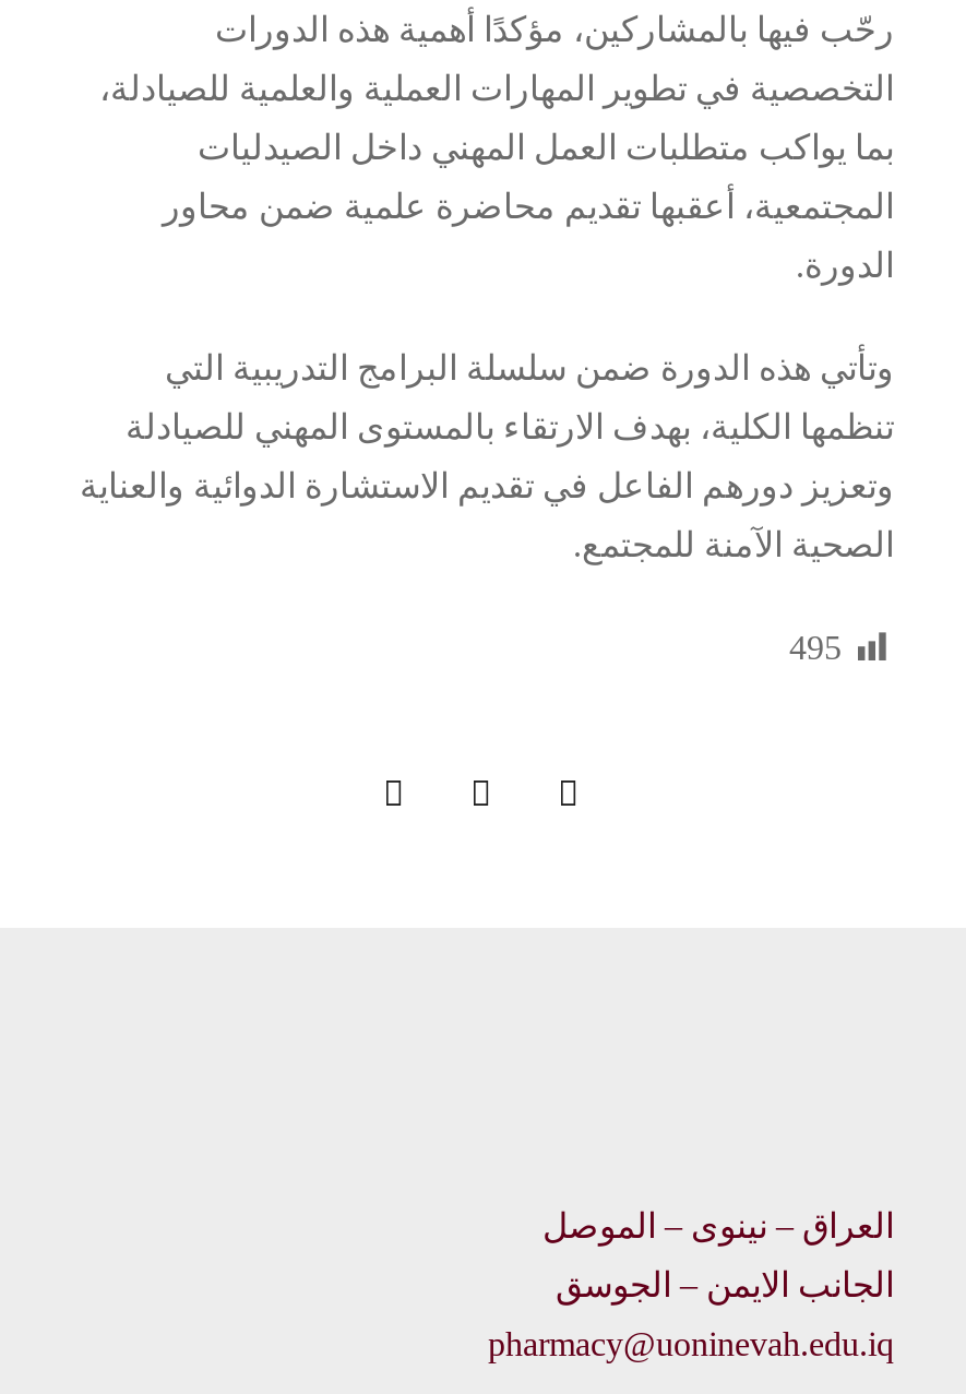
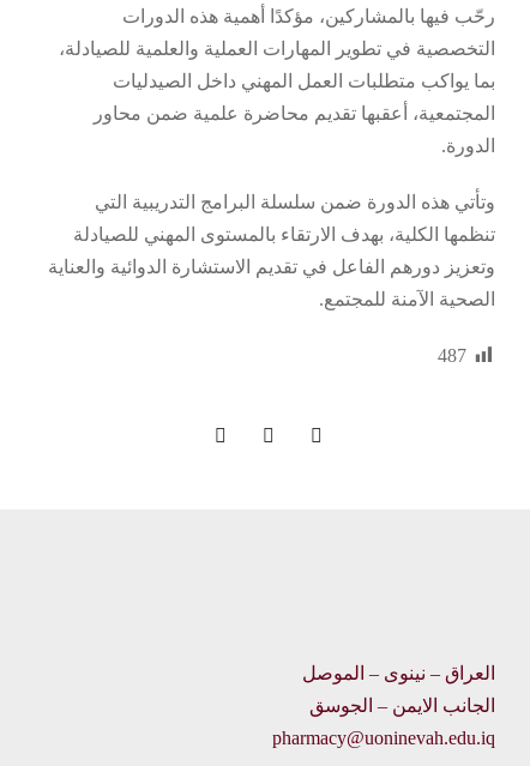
[789,629,842,666] 495 -> [438,345,466,366] 487

